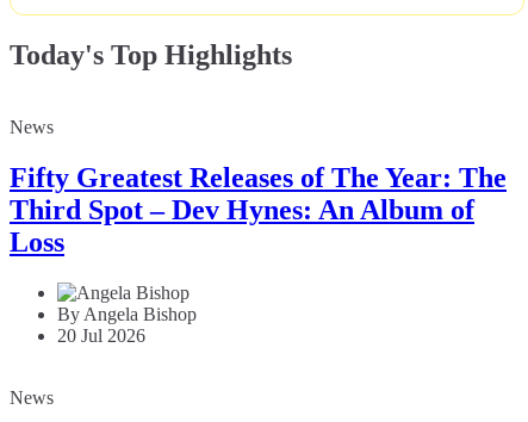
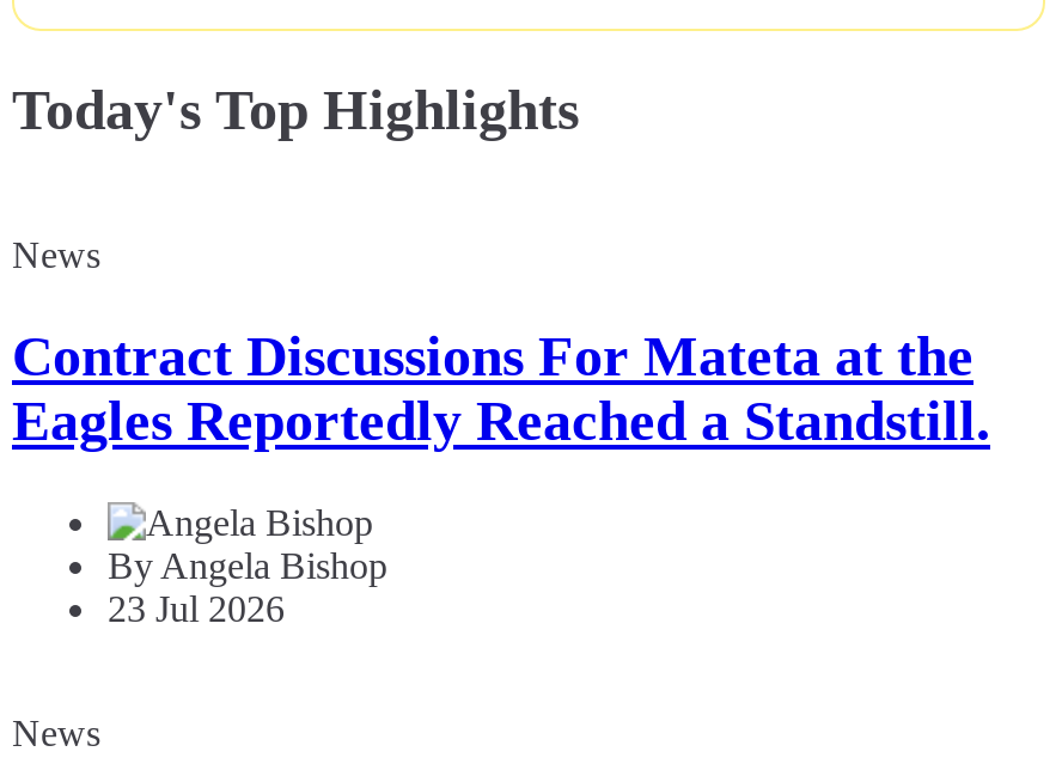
[10,162,507,257] Fifty Greatest Releases of The Year: The | Third Spot – Dev Hynes: An Album of | Loss -> [12,324,990,451] Contract Discussions For Mateta at the | Eagles Reportedly Reached a Standstill.
[57,325,145,345] 20 Jul 2026 -> [108,587,285,628] 23 Jul 2026

